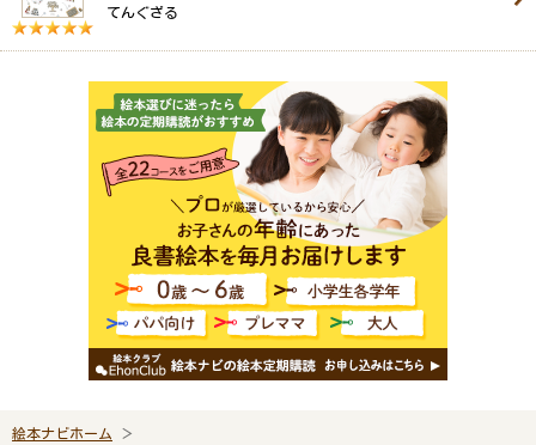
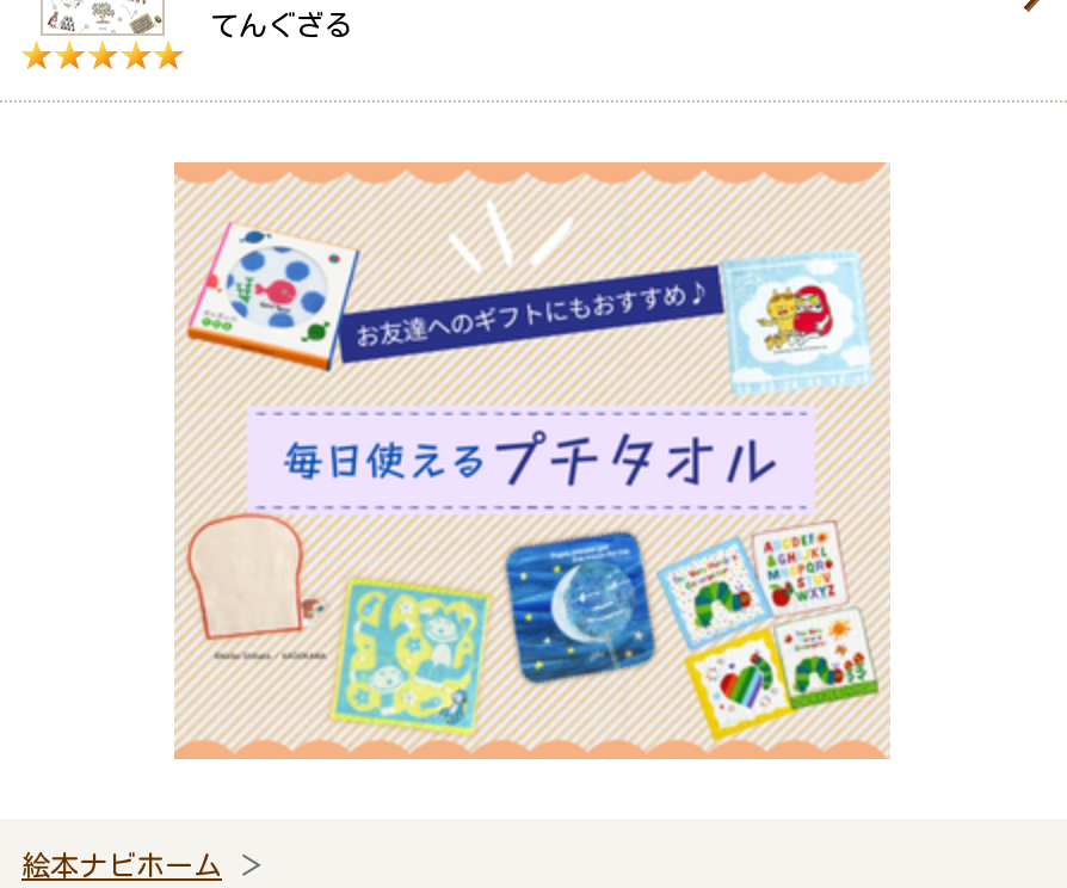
[87,81,449,382] [image] -> [174,160,890,759] [image]

